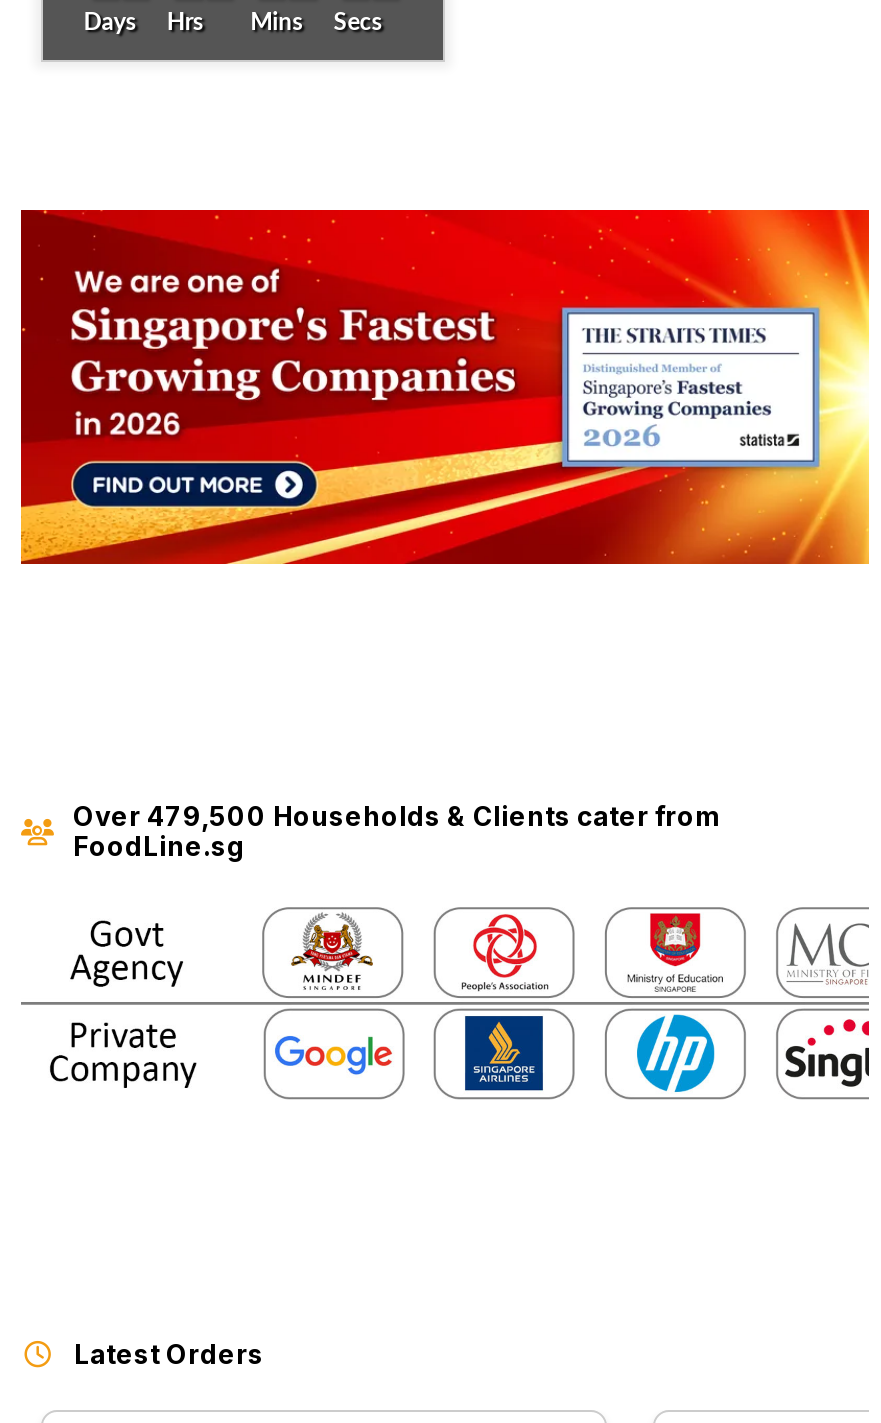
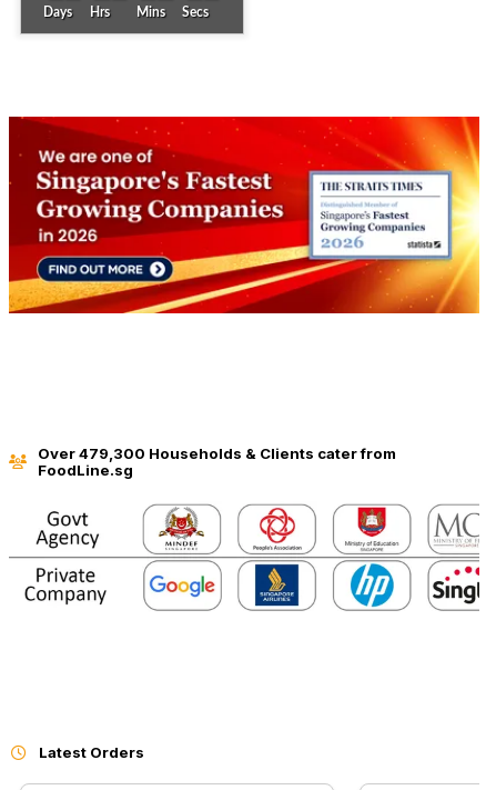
[73,800,719,832] Over 479,500 Households & Clients cater from -> [38,444,396,462] Over 479,300 Households & Clients cater from

